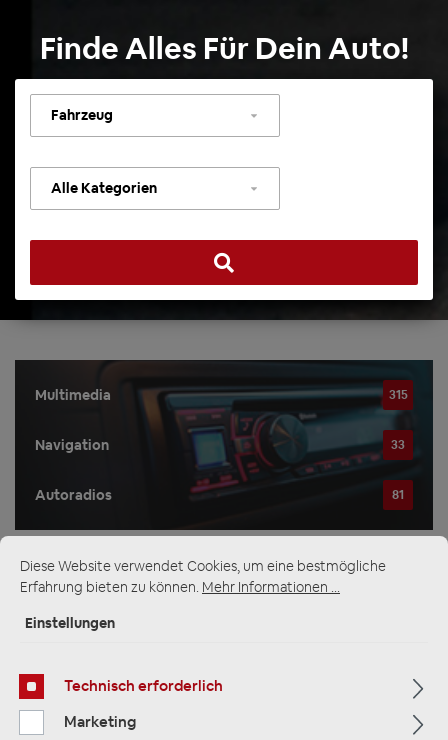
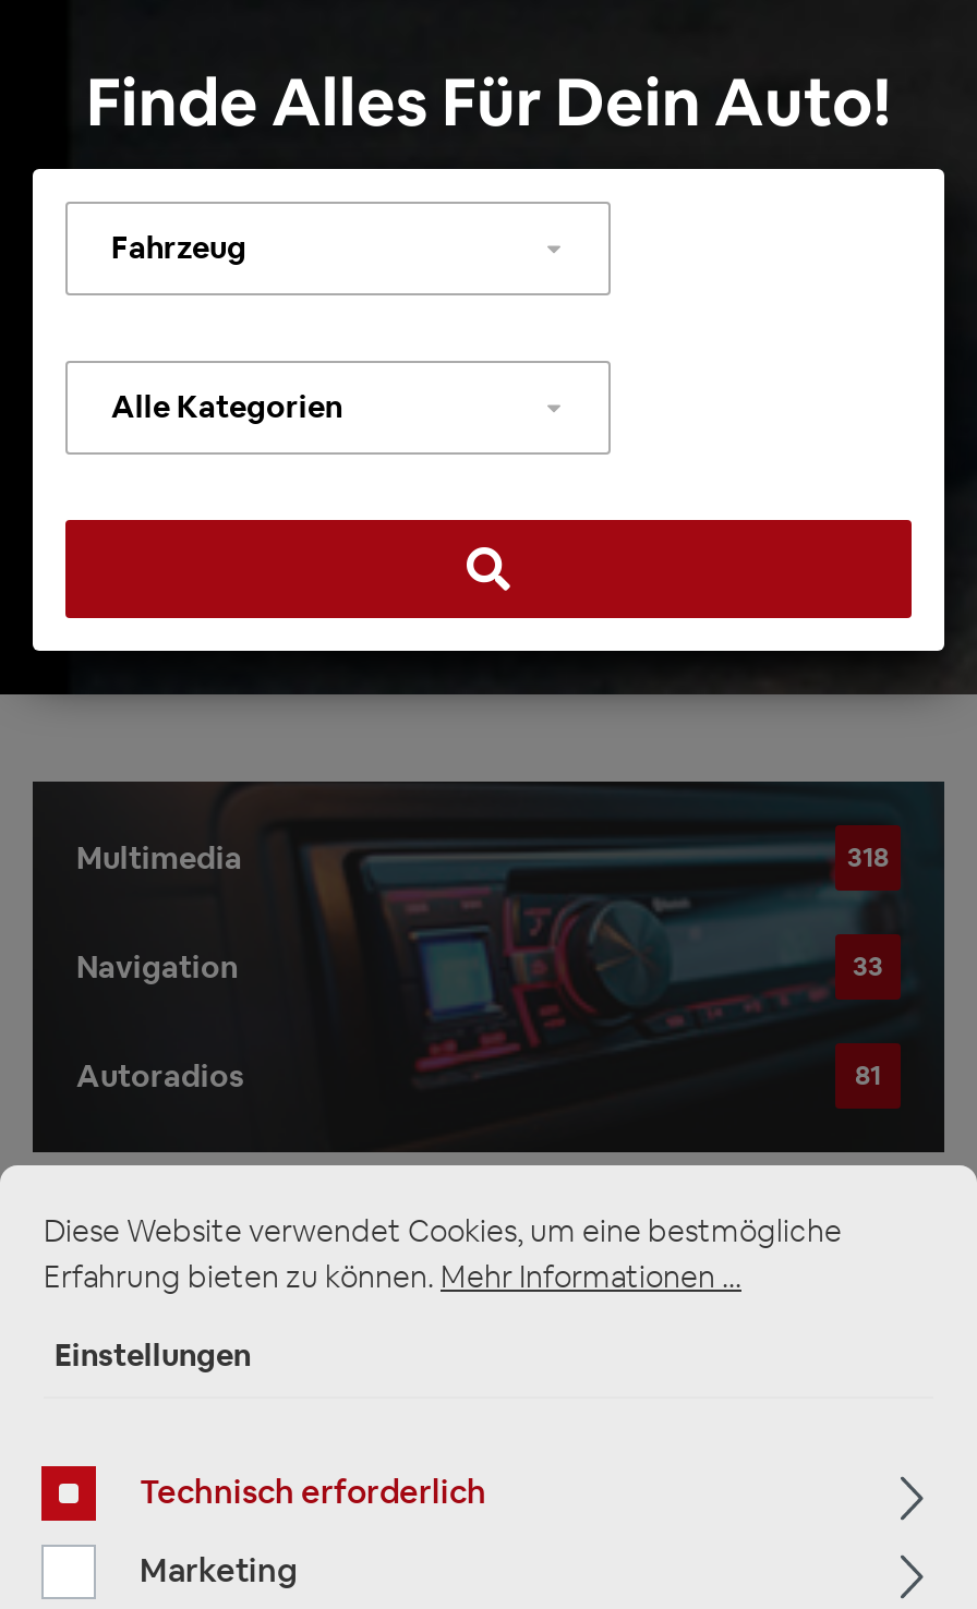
[388,387,407,403] 315 -> [847,841,889,876] 318

